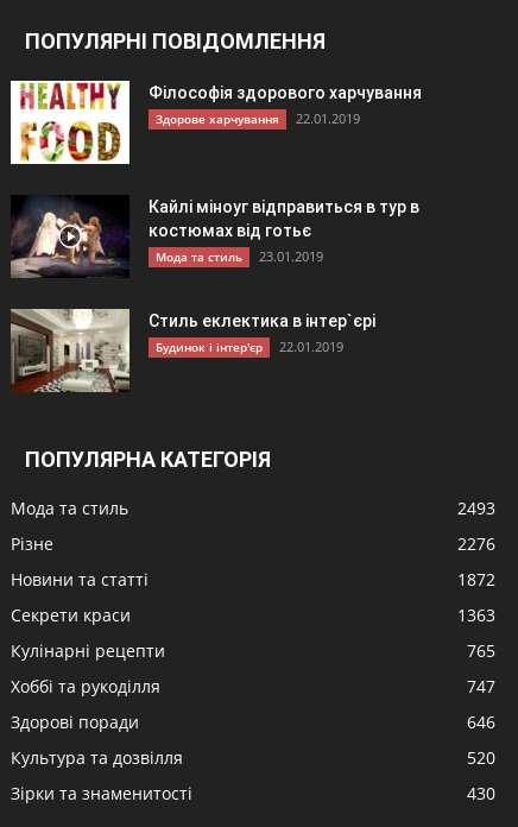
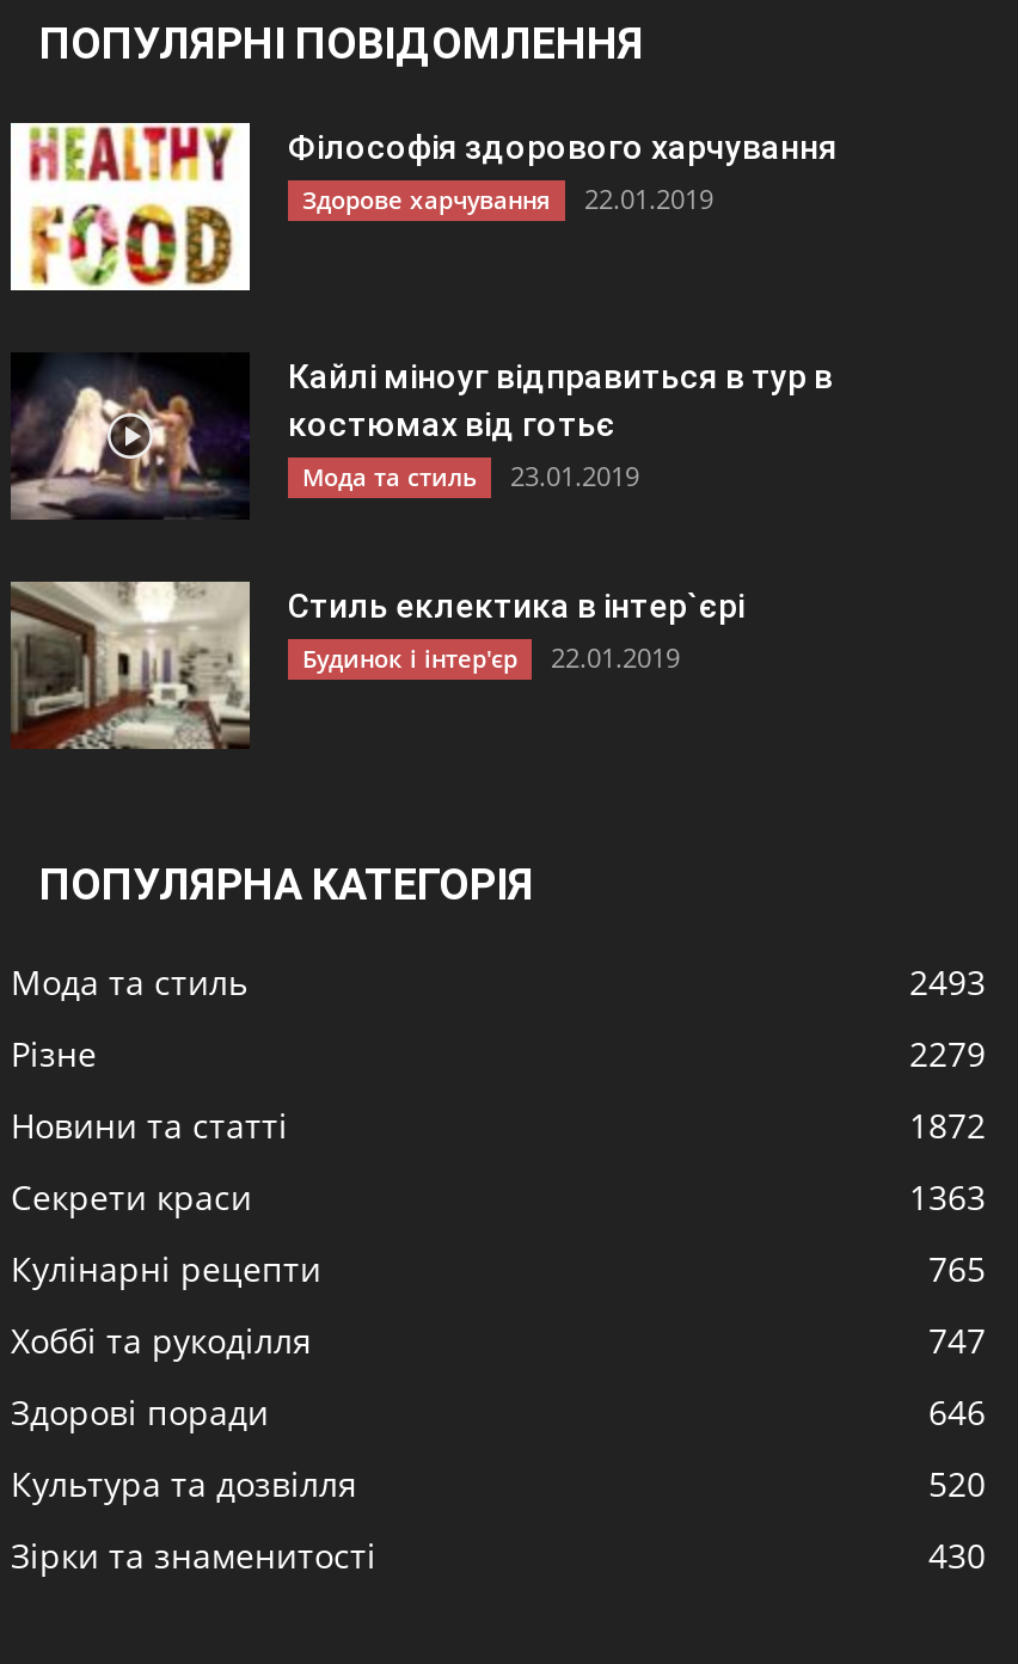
[457,533,495,555] 2276 -> [909,1032,986,1077] 2279

